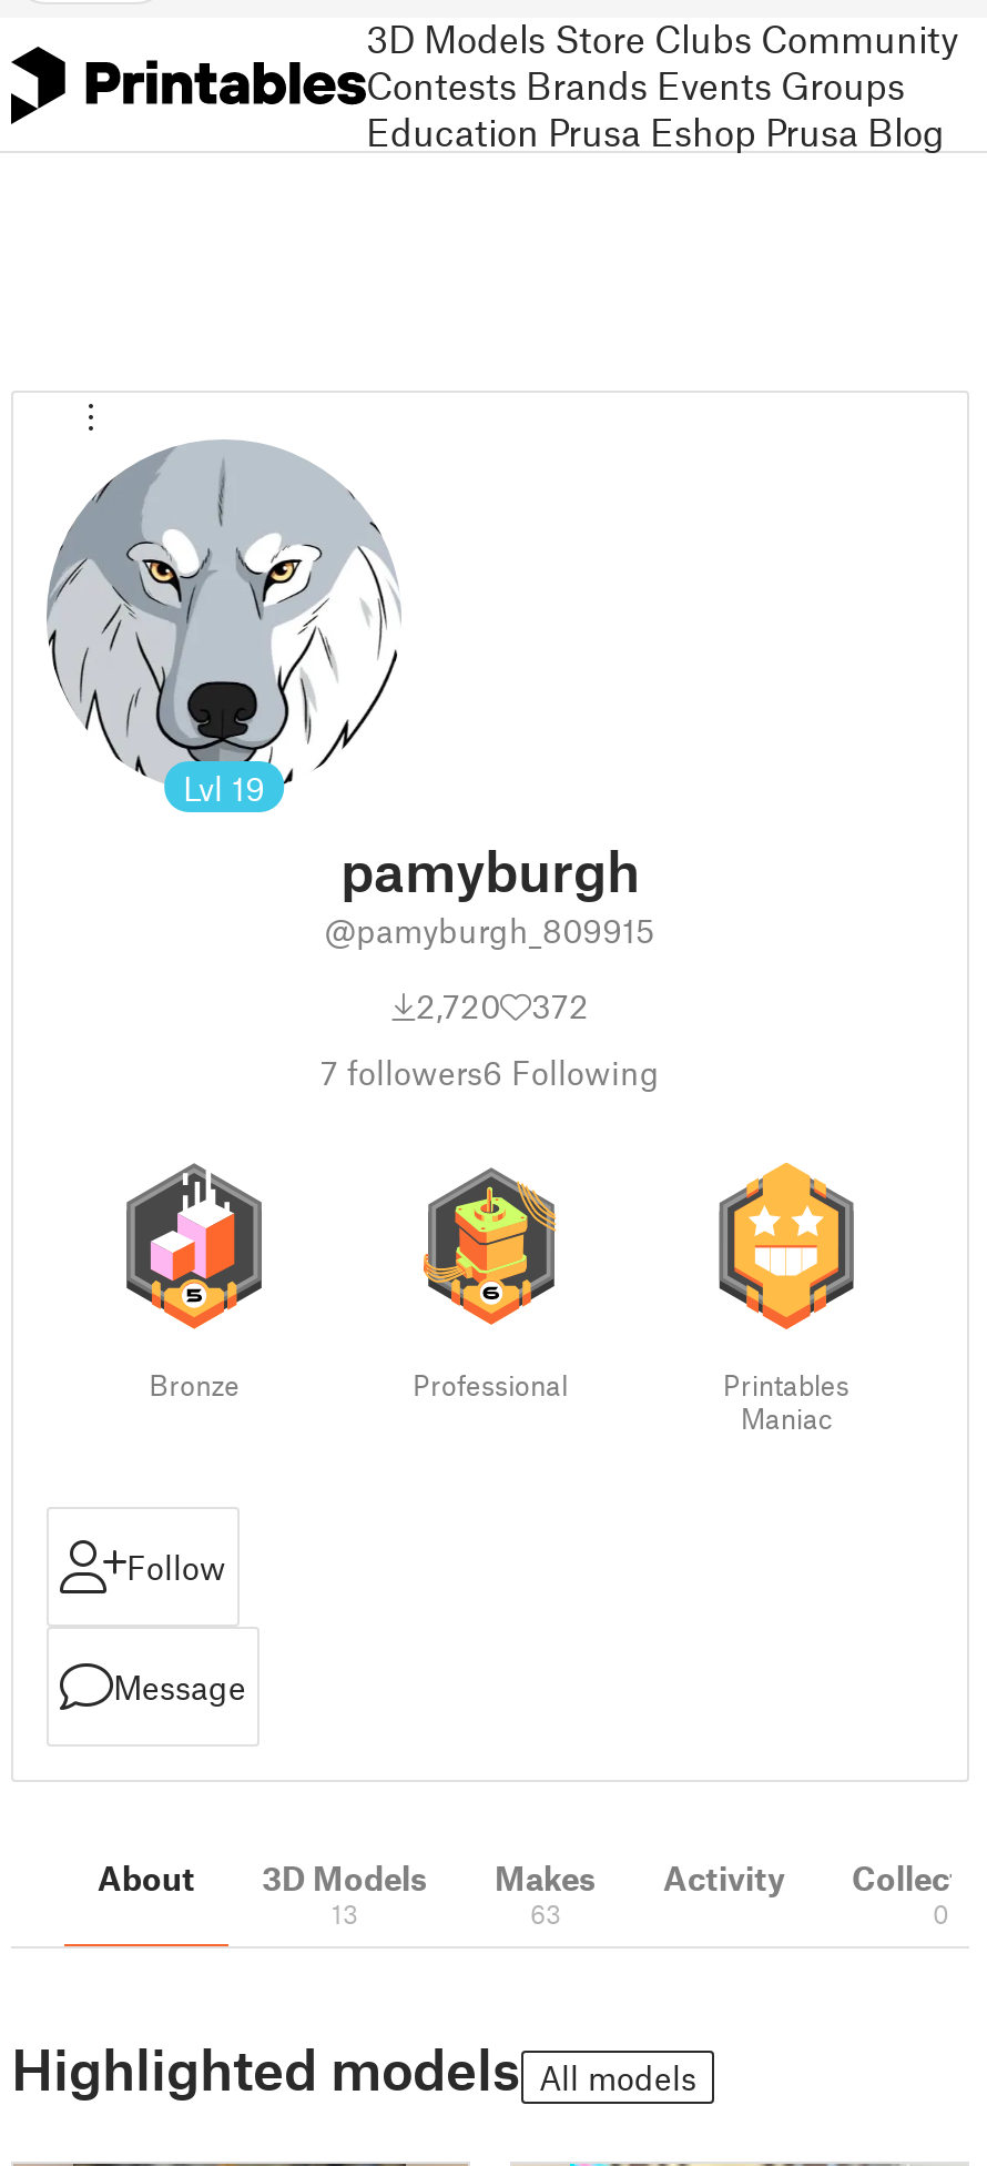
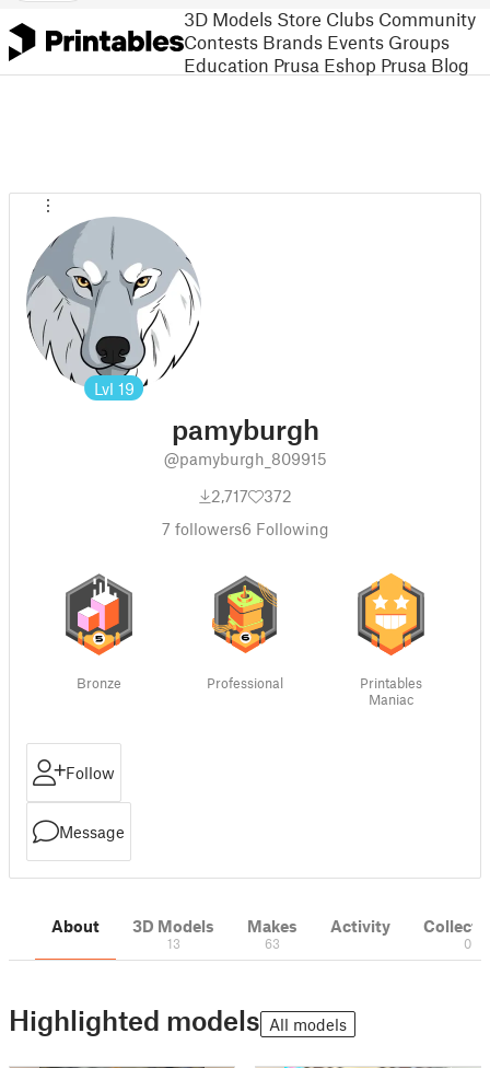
[416,985,589,1025] 2,720 372 -> [211,486,291,506] 2,717 372

